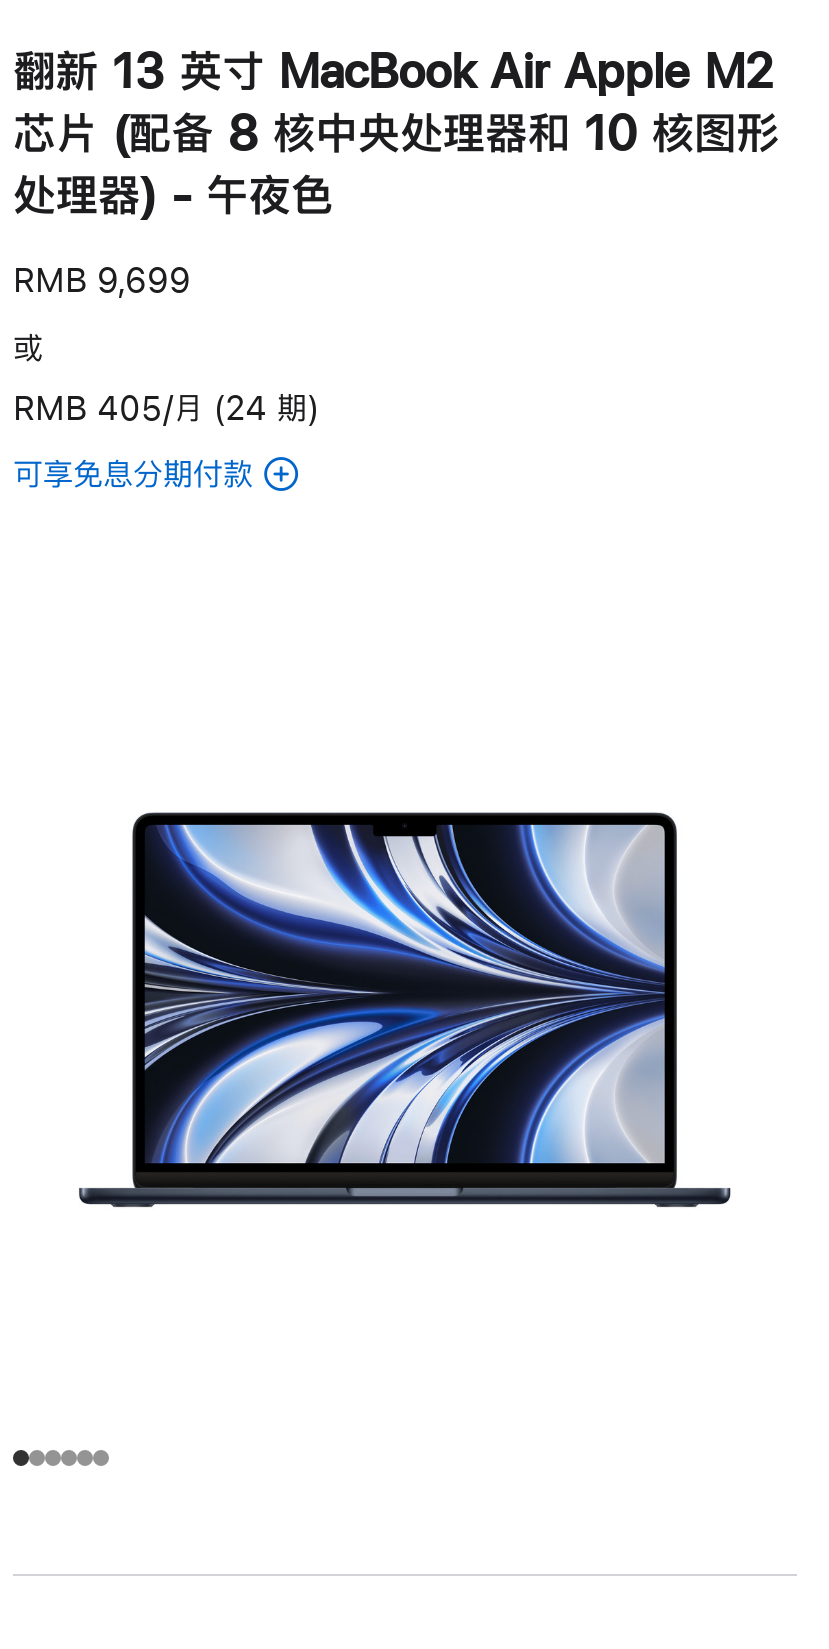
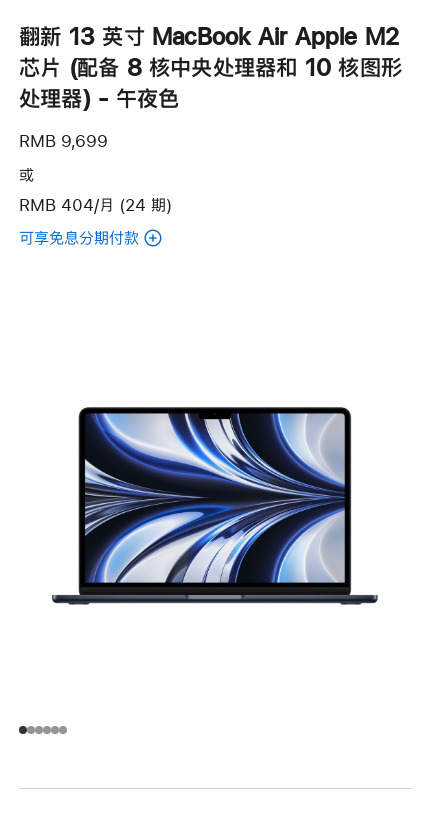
[13,390,319,424] RMB 405/月 (24 期) -> [19,196,172,213] RMB 404/月 (24 期)

